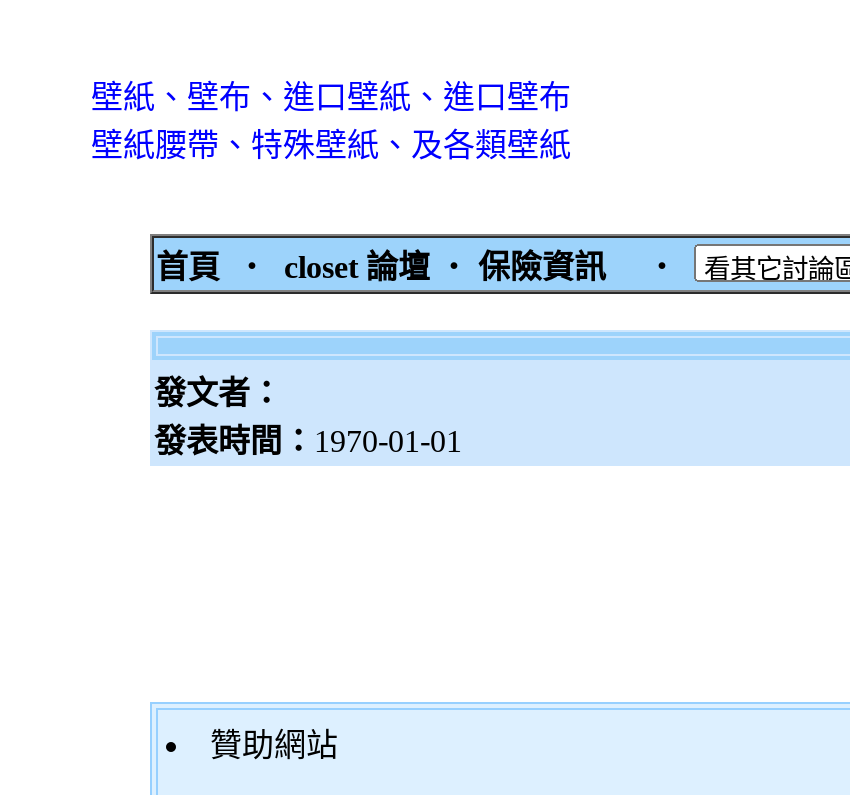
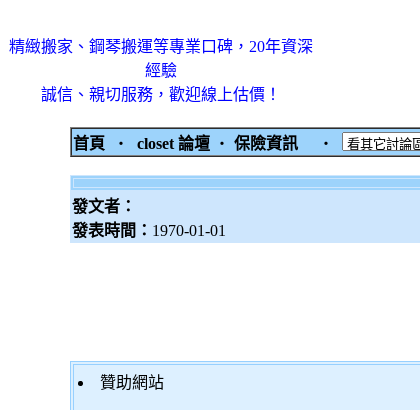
[91,80,571,162] 壁紙、壁布、進口壁紙、進口壁布 | 壁紙腰帶、特殊壁紙、及各類壁紙 -> [8,38,312,103] 精緻搬家、鋼琴搬運等專業口碑，20年資深 | 經驗 | 誠信、親切服務，歡迎線上估價！

